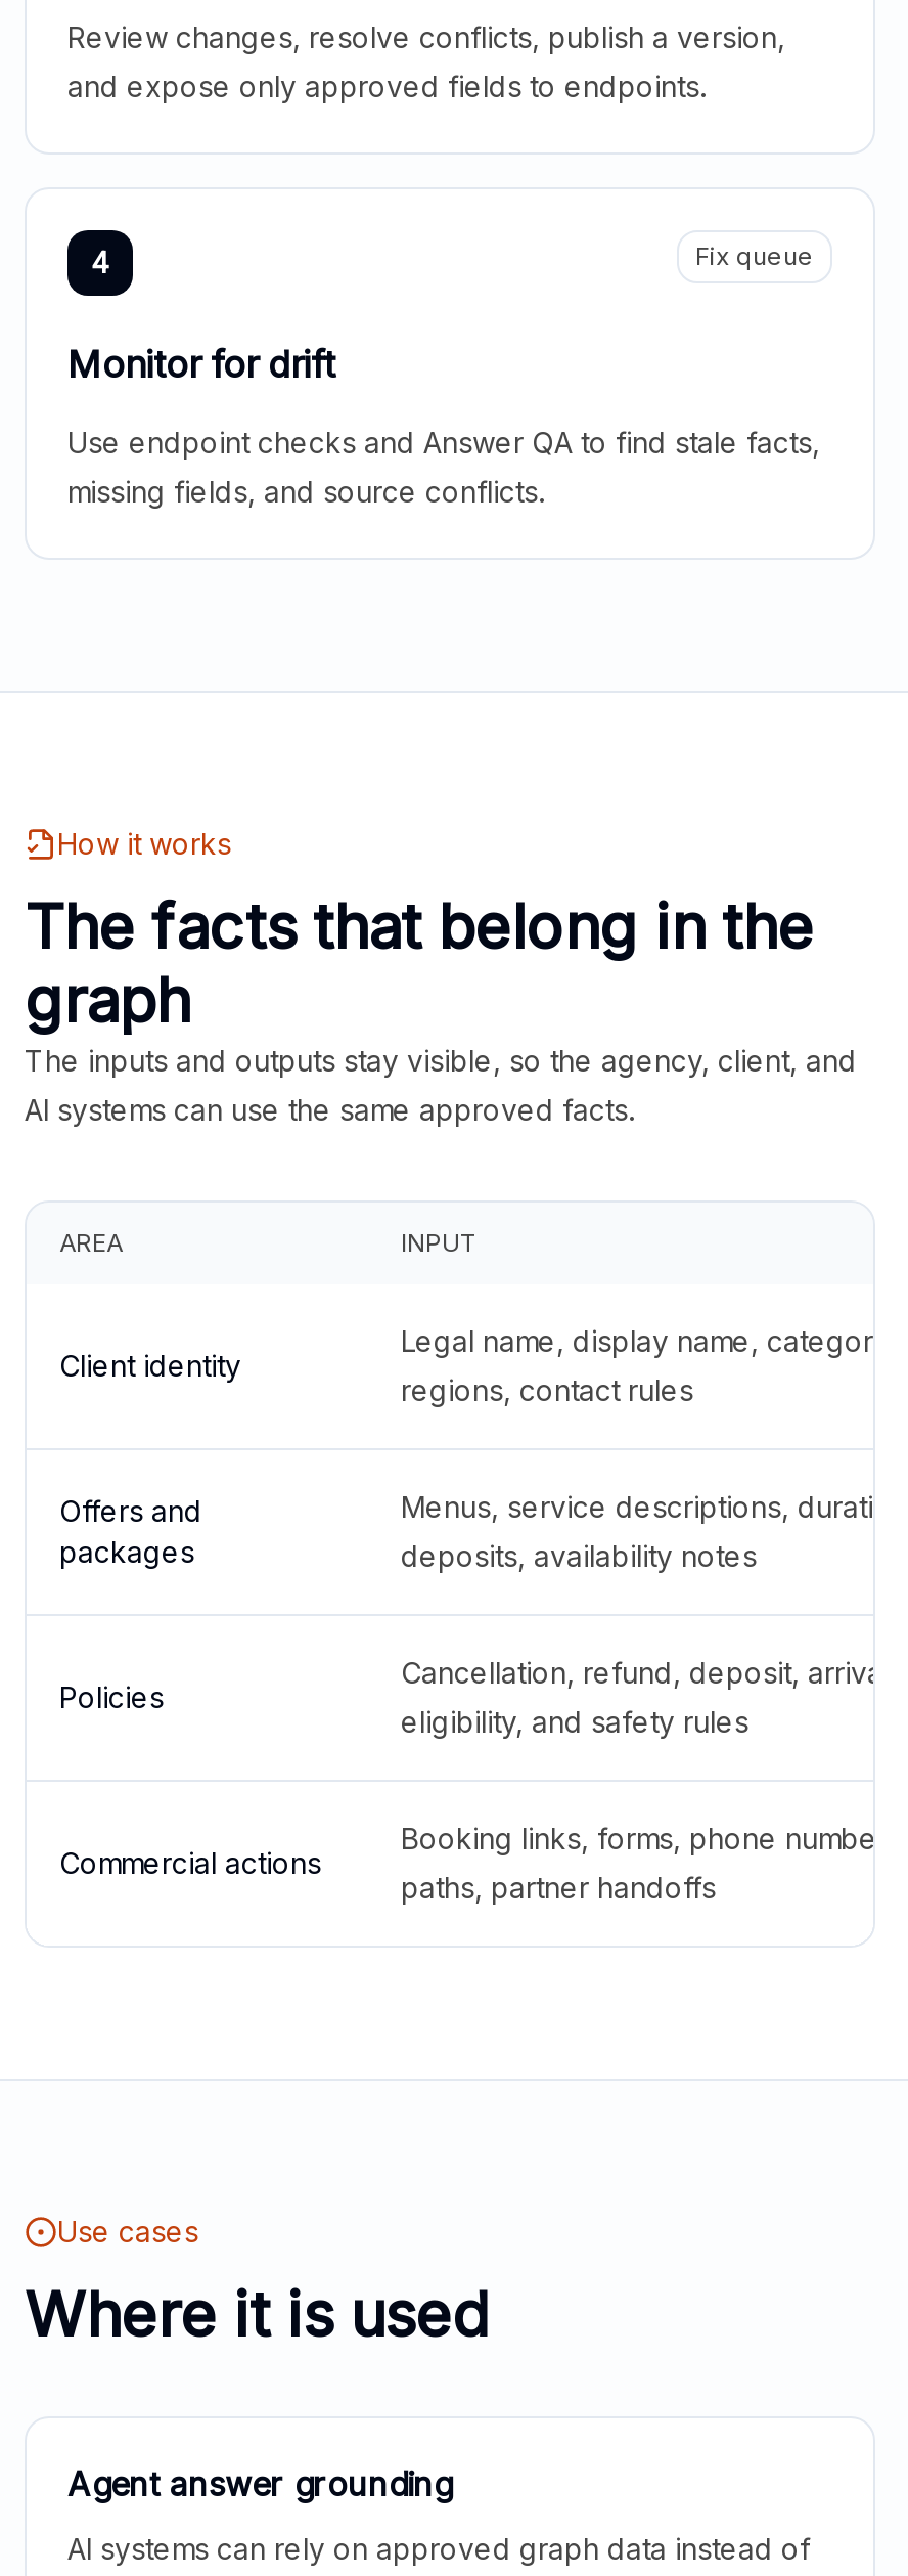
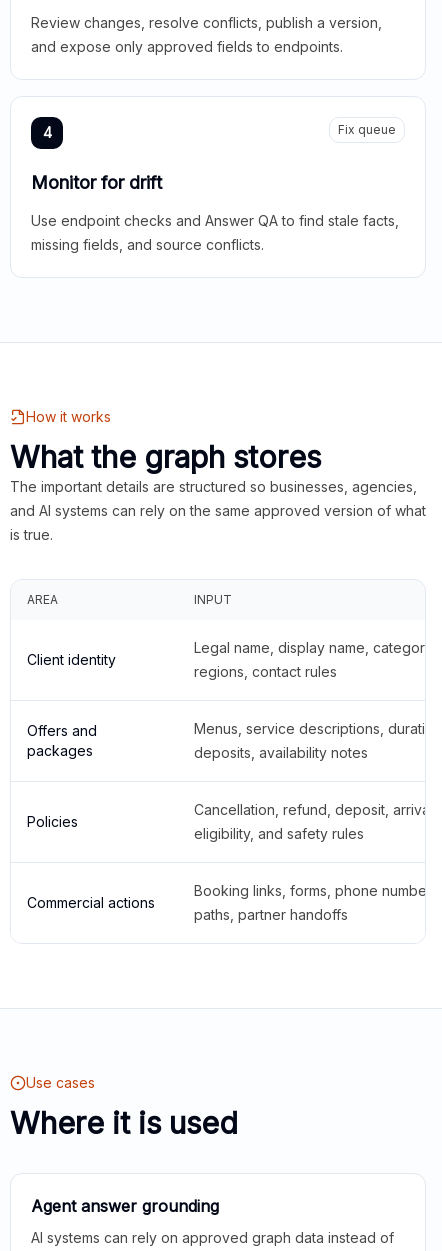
[25,889,857,1127] The facts that belong in the | graph | The inputs and outputs stay visible, so the agency, client, and | AI systems can use the same approved facts. -> [10,439,426,543] What the graph stores | The important details are structured so businesses, agencies, | and AI systems can rely on the same approved version of what | is true.

